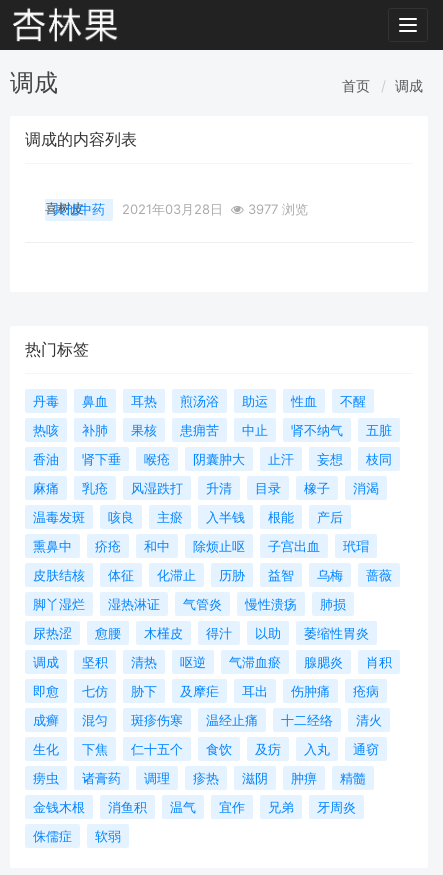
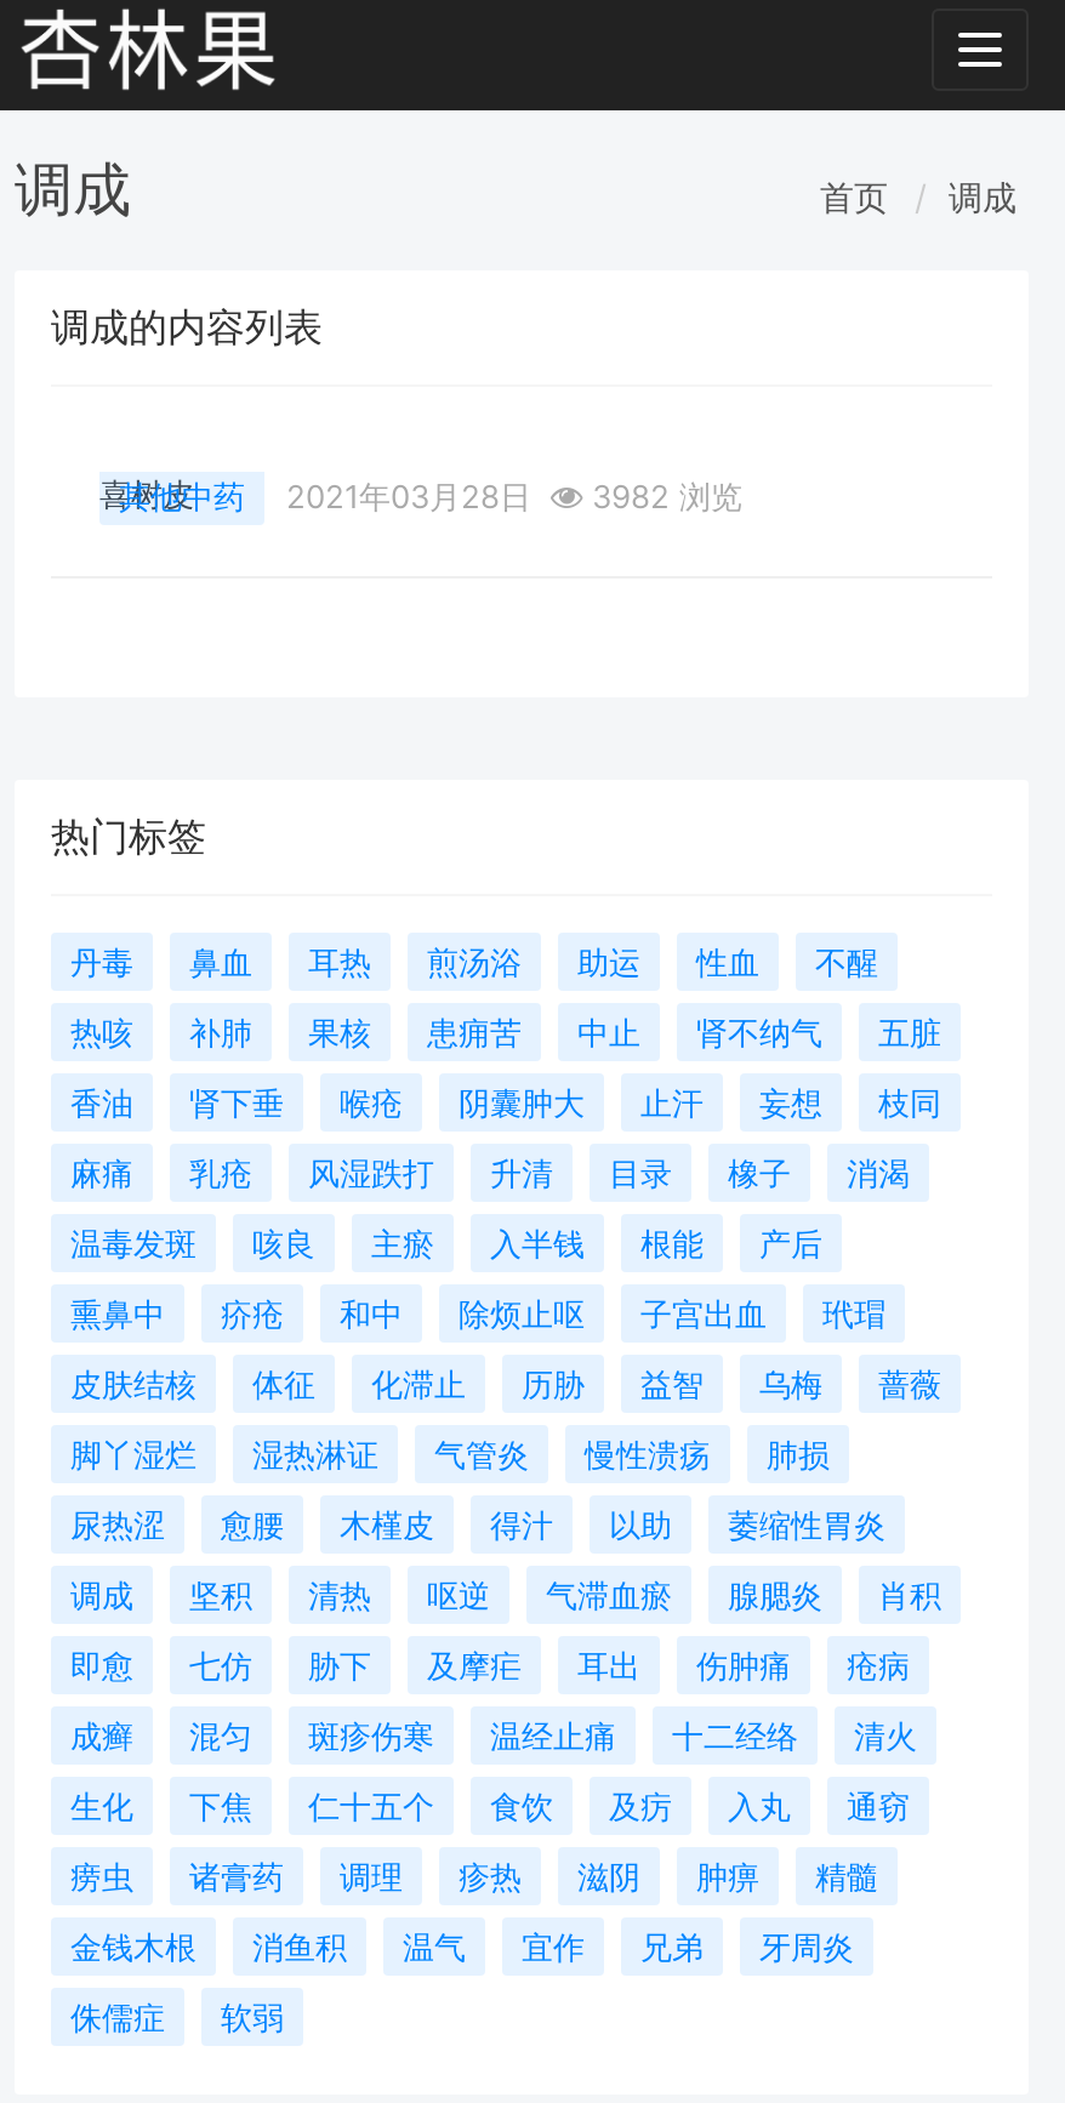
[244,201,308,217] 3977 浏览 -> [582,477,742,515] 3982 浏览

